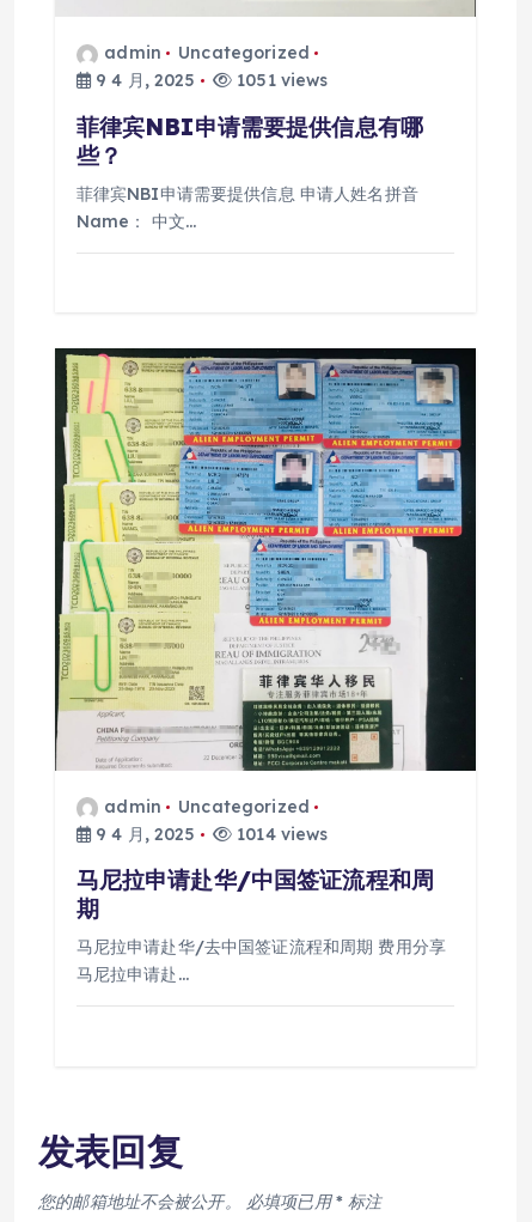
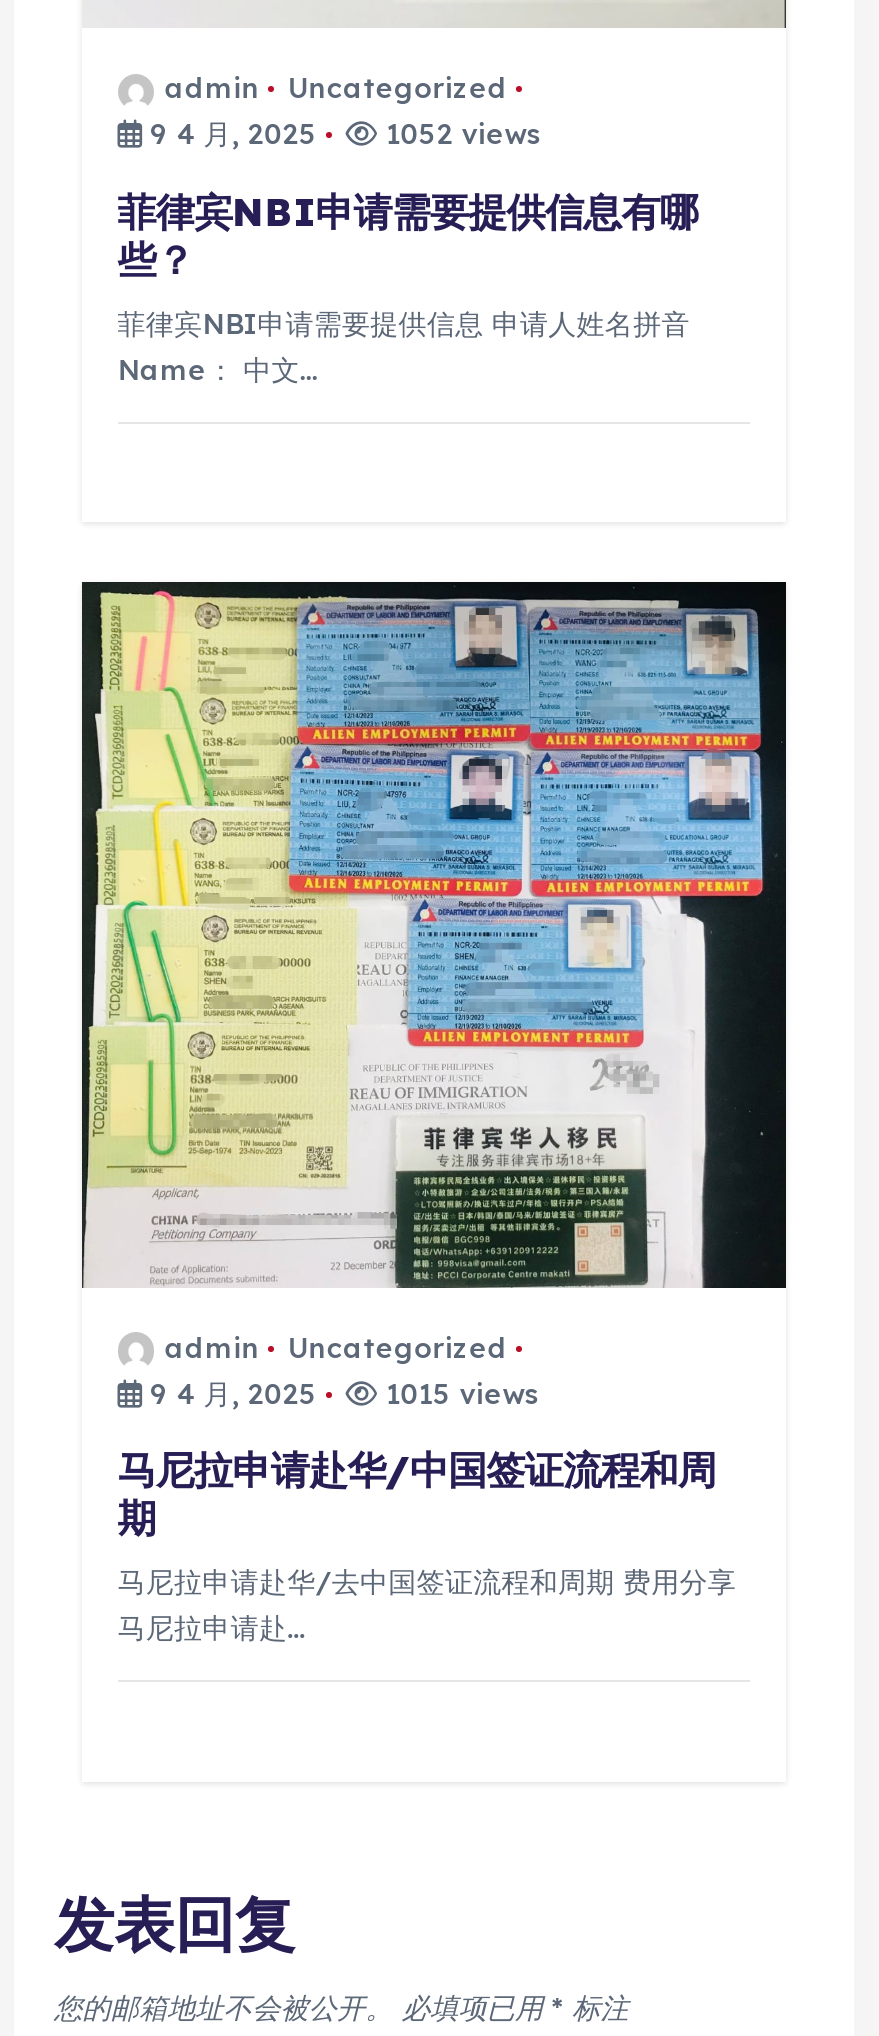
[91,70,328,92] 9 4 月, 2025 1051 views -> [142,117,541,153] 9 4 月, 2025 1052 views
[91,823,328,845] 9 4 月, 2025 1014 views -> [142,1376,539,1412] 9 4 月, 2025 1015 views

